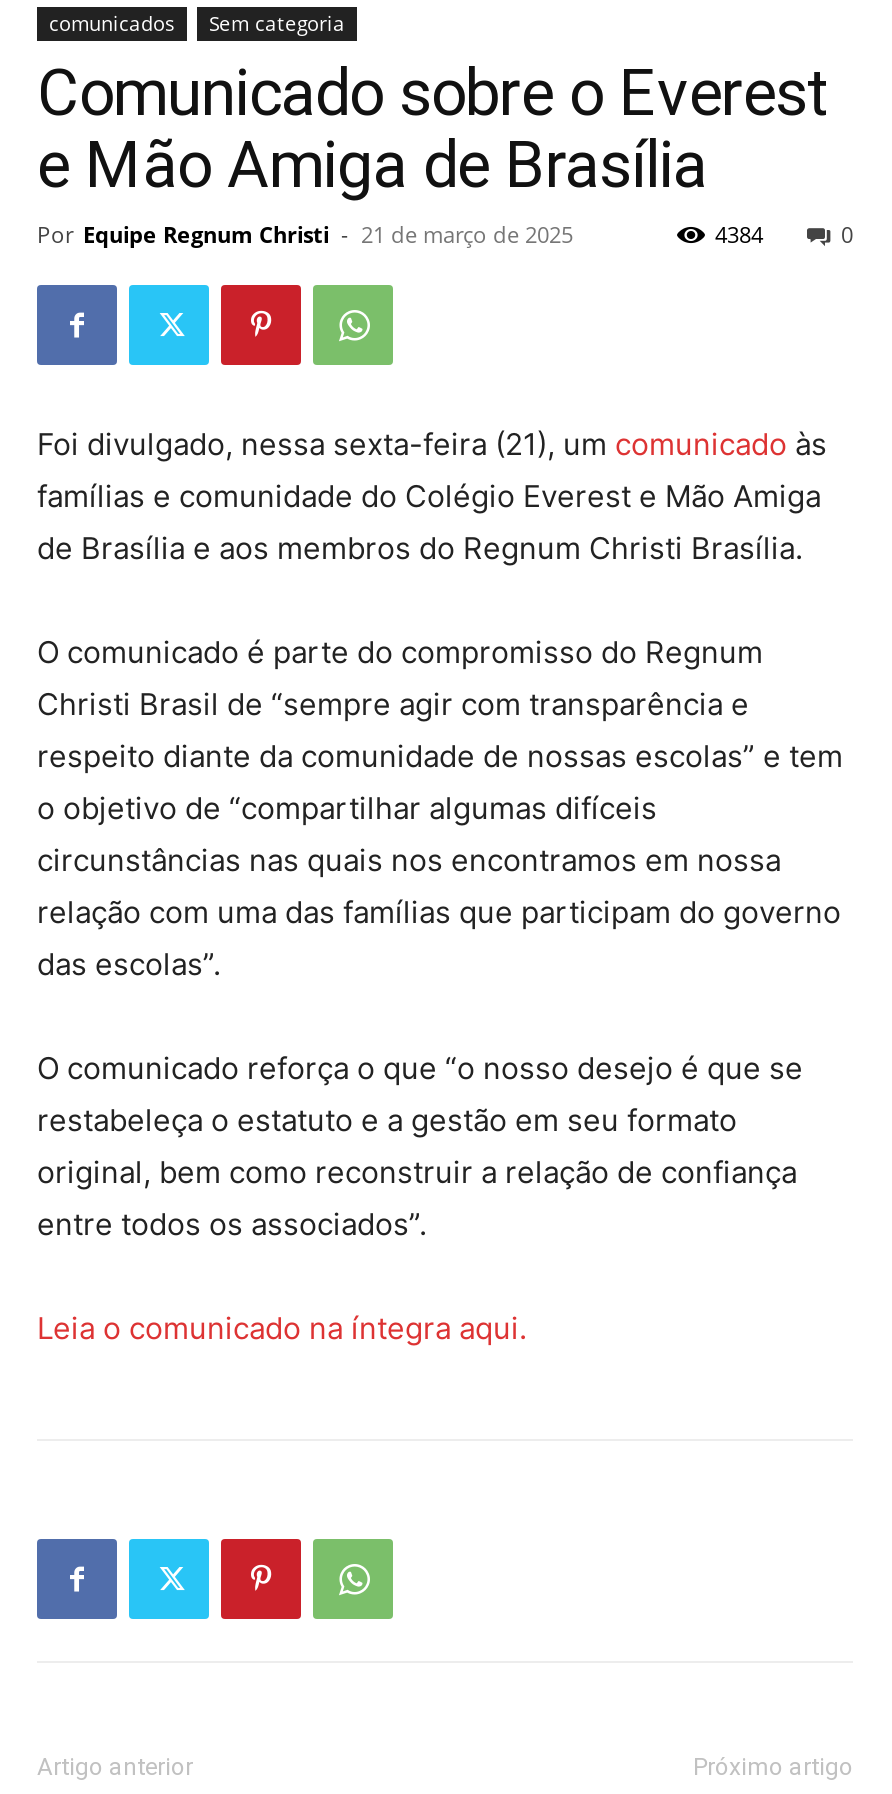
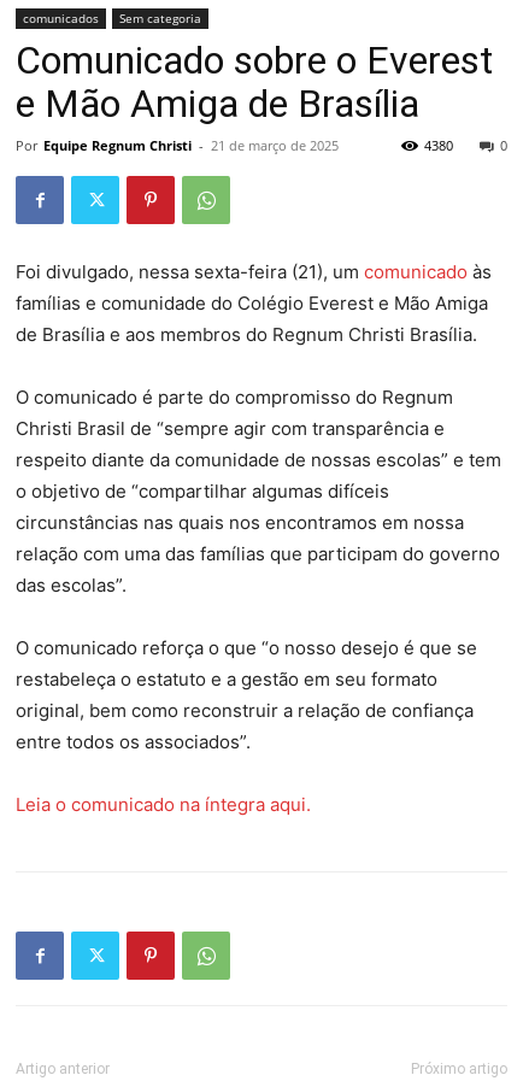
[715,219,763,249] 4384 -> [424,136,453,154] 4380

